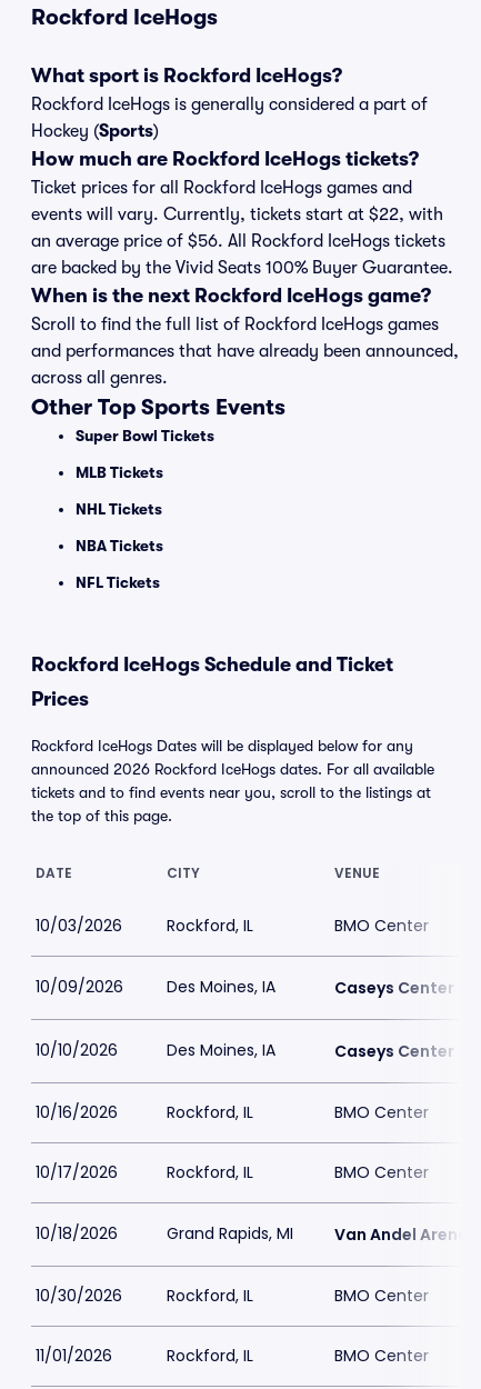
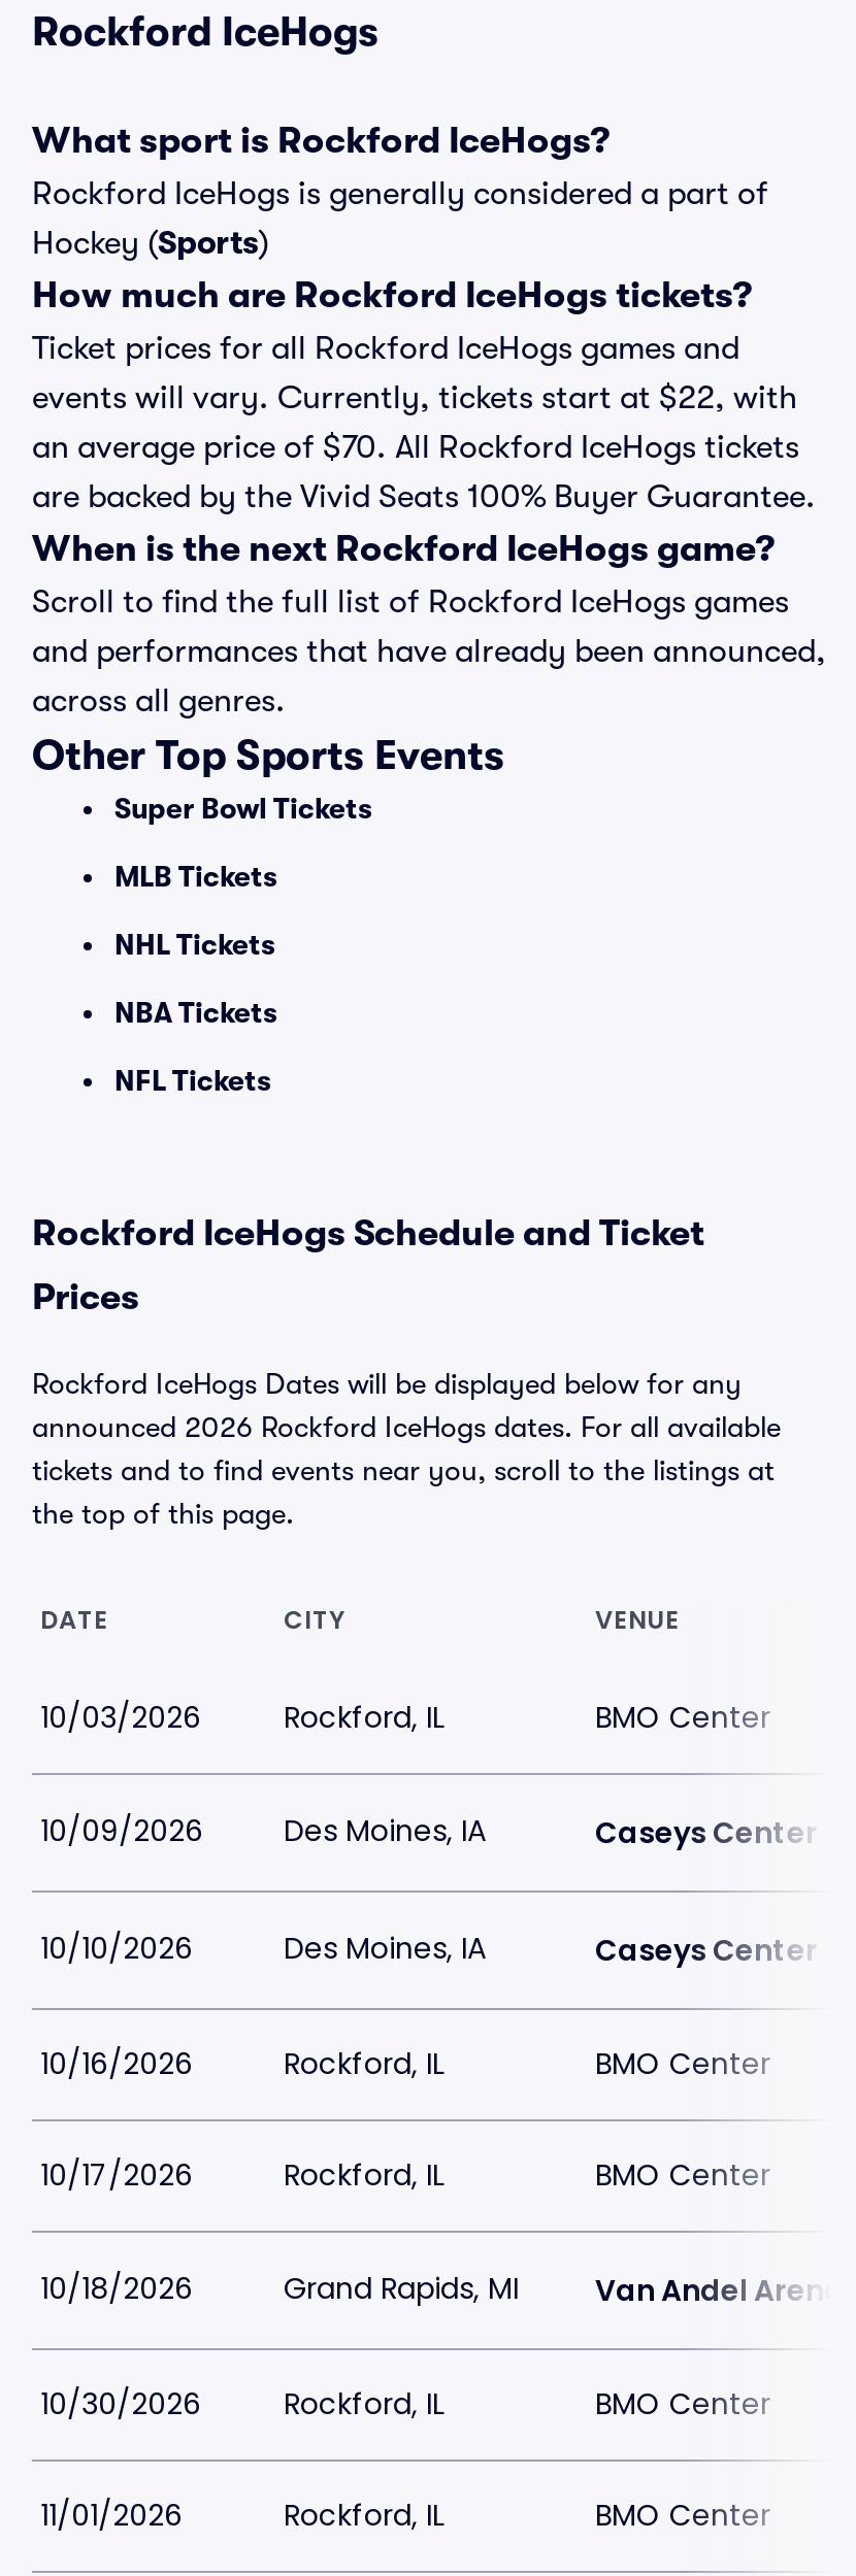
[31,231,445,251] an average price of $56. All Rockford IceHogs tickets -> [32,429,799,466] an average price of $70. All Rockford IceHogs tickets

